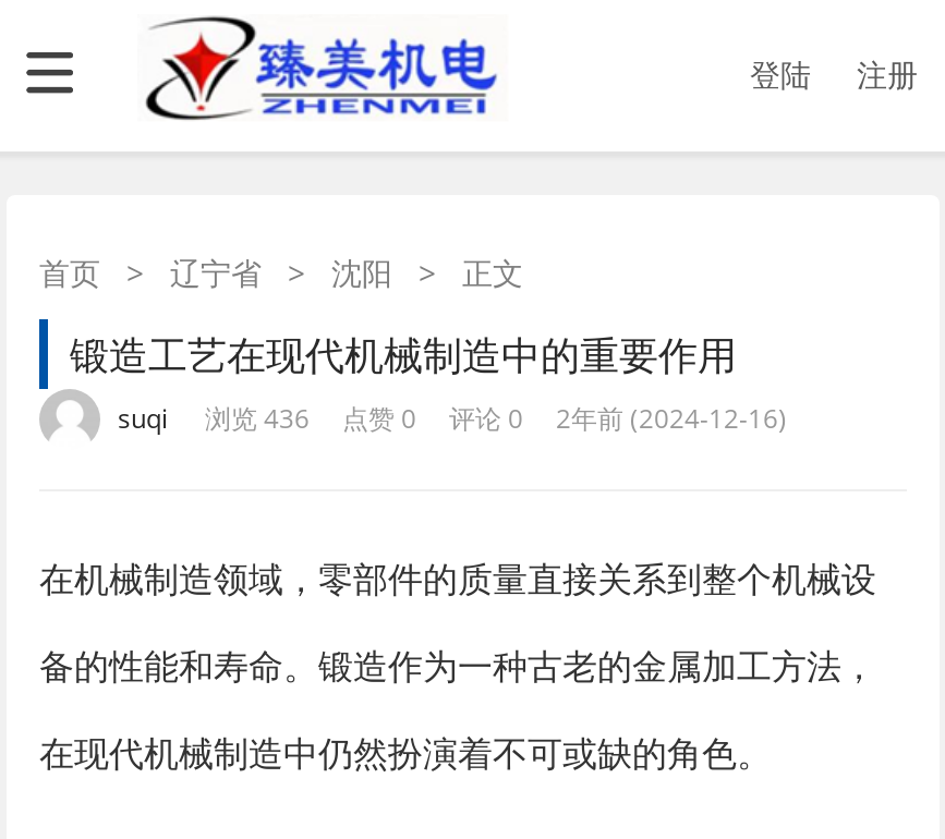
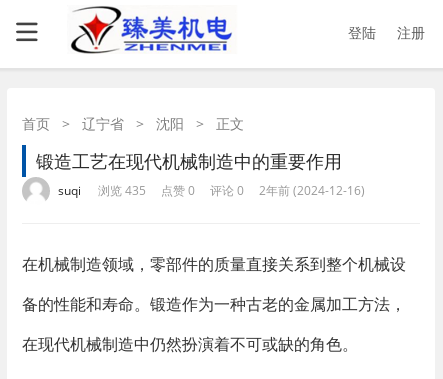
[118,398,787,437] suqi · 浏览 436 · 点赞 0 · 评论 0 · 2年前 (2024-12-16) -> [58,181,365,199] suqi · 浏览 435 · 点赞 0 · 评论 0 · 2年前 (2024-12-16)

